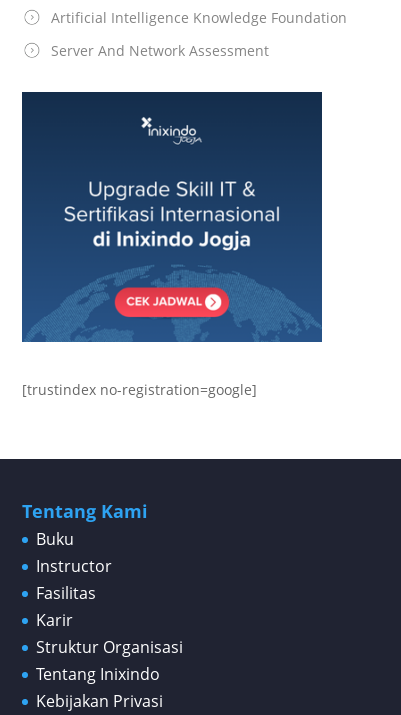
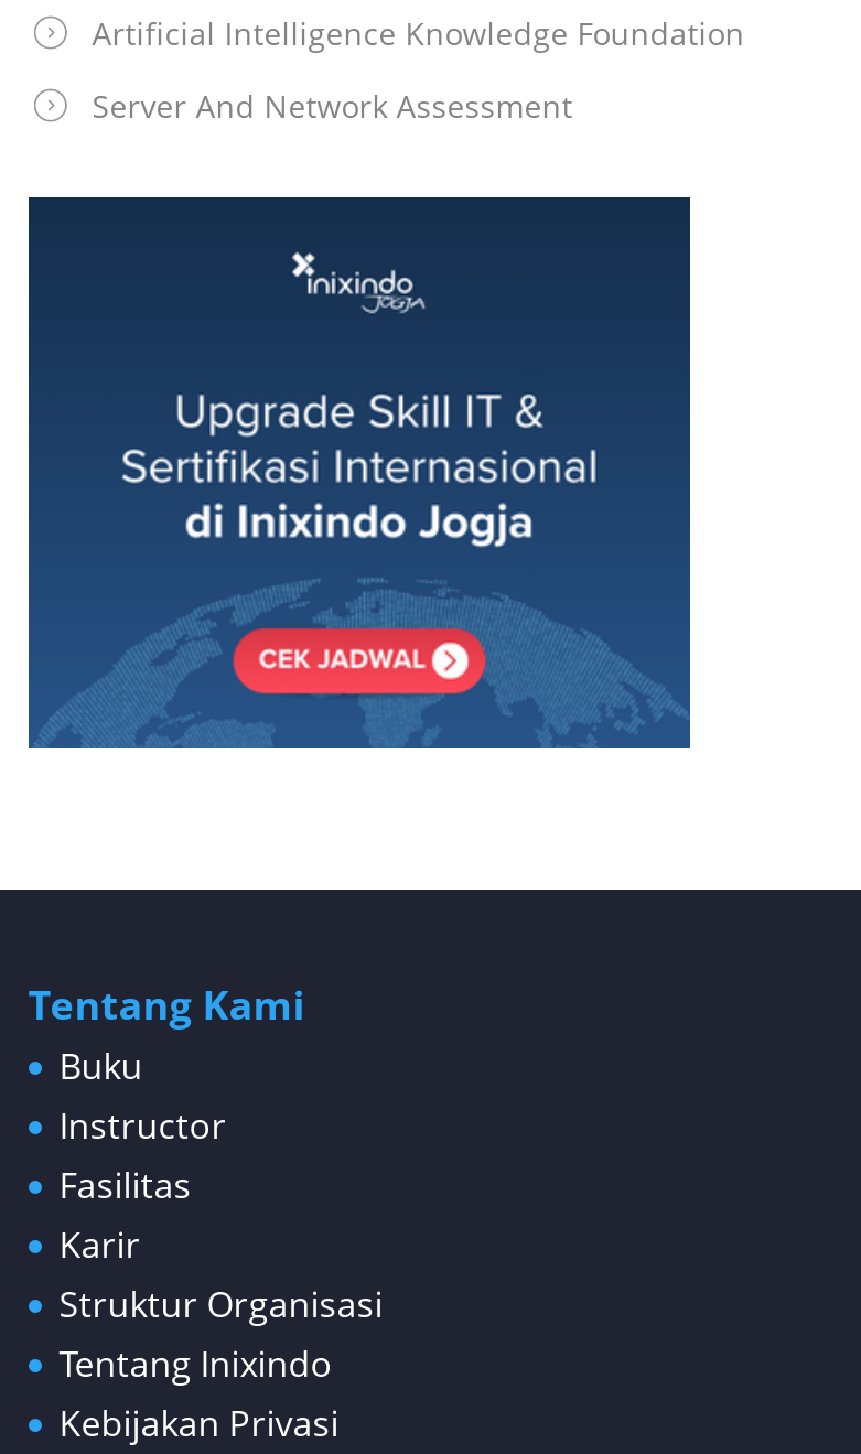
[22,380,257,399] [trustindex no-registration=google] -> none

